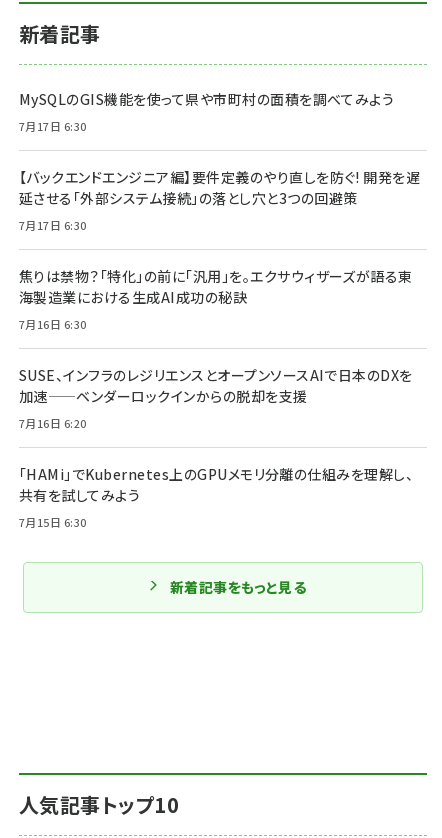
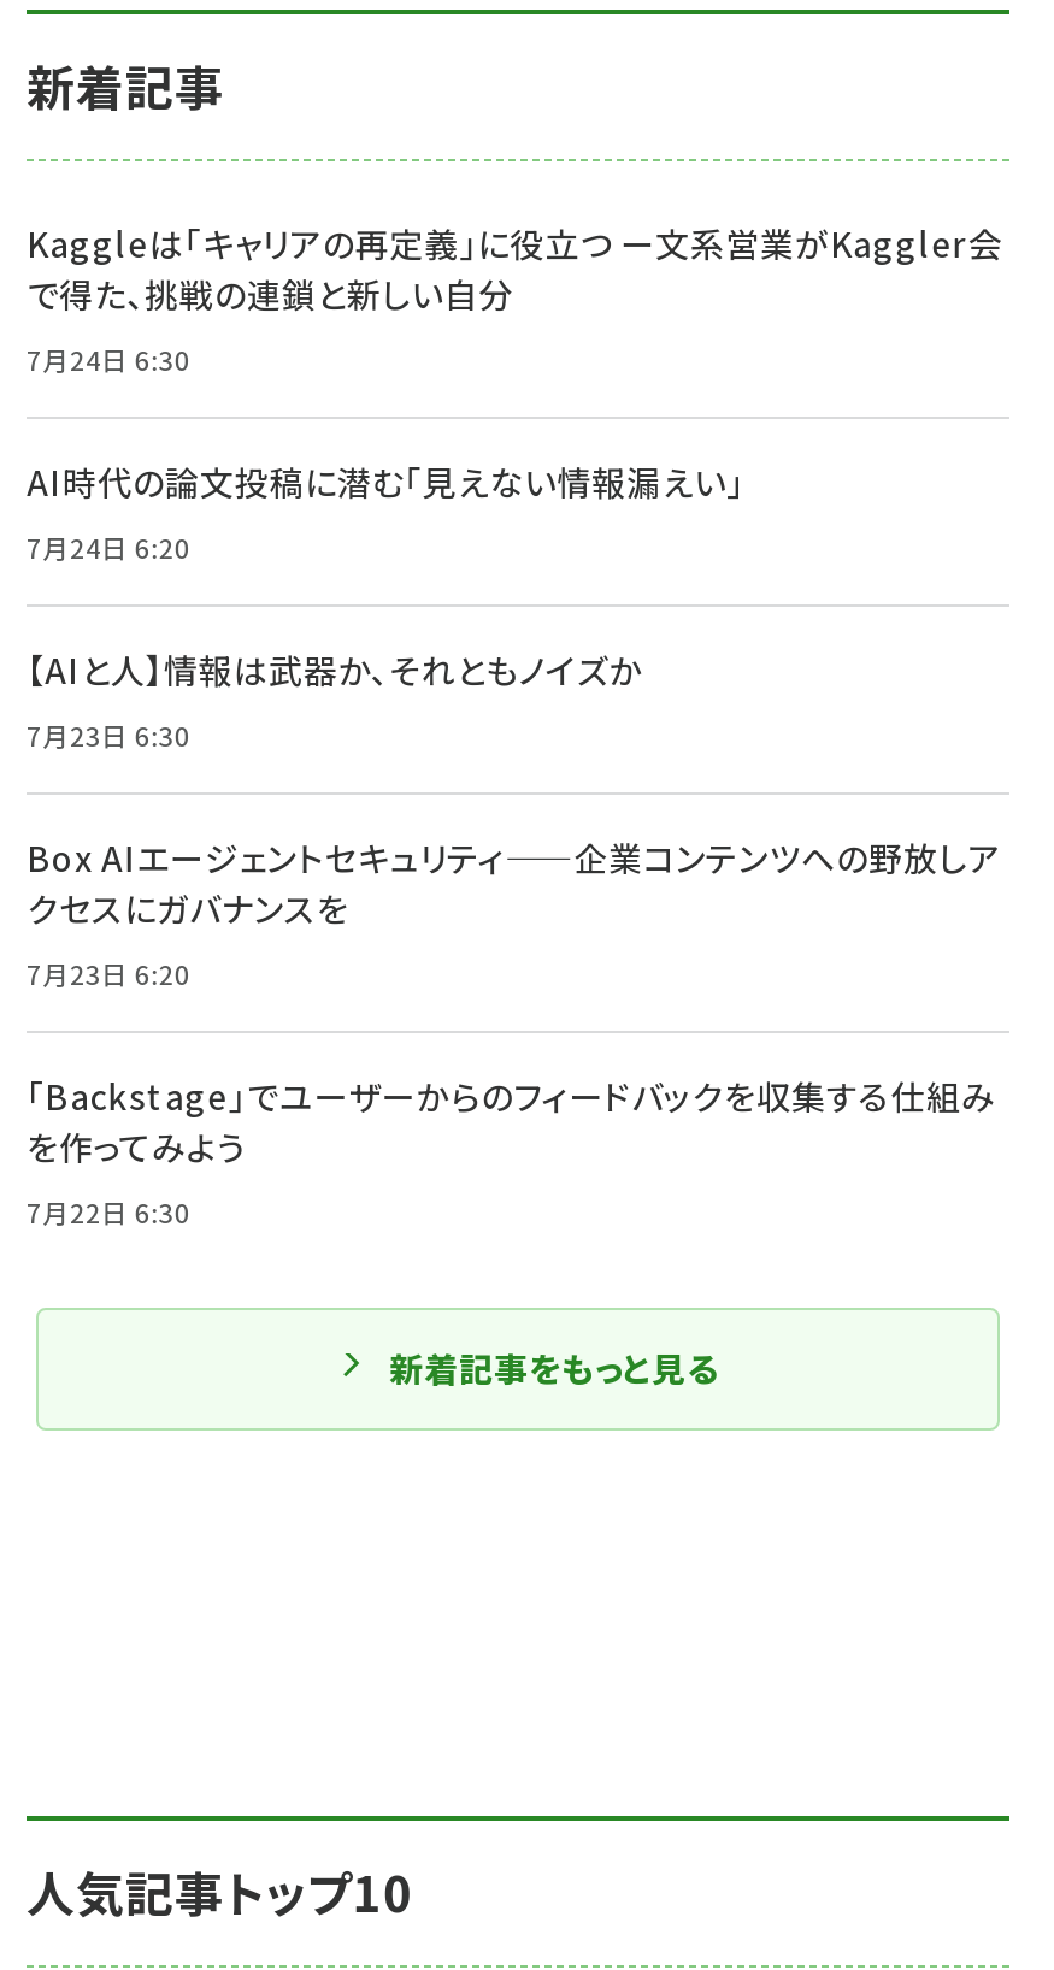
[19,89,394,134] MySQLのGIS機能を使って県や市町村の面積を調べてみよう | 7月17日 6:30 -> [27,219,1003,378] Kaggleは「キャリアの再定義」に役立つ ー文系営業がKaggler会 | で得た、挑戦の連鎖と新しい自分 | 7月24日 6:30
[19,167,420,233] 【バックエンドエンジニア編】要件定義のやり直しを防ぐ! 開発を遅 | 延させる「外部システム接続」の落とし穴と3つの回避策 | 7月17日 6:30 -> [27,458,744,566] AI時代の論文投稿に潜む「見えない情報漏えい」 | 7月24日 6:20
[19,266,413,332] 焦りは禁物？「特化」の前に「汎用」を。エクサウィザーズが語る東 | 海製造業における生成AI成功の秘訣 | 7月16日 6:30 -> [27,645,643,754] 【AIと人】情報は武器か、それともノイズか | 7月23日 6:30
[19,365,413,431] SUSE、インフラのレジリエンスとオープンソースAIで日本のDXを | 加速——ベンダーロックインからの脱却を支援 | 7月16日 6:20 -> [27,833,1001,992] Box AIエージェントセキュリティ——企業コンテンツへの野放しア | クセスにガバナンスを | 7月23日 6:20
[19,464,413,530] 「HAMi」でKubernetes上のGPUメモリ分離の仕組みを理解し、 | 共有を試してみよう | 7月15日 6:30 -> [27,1072,996,1231] 「Backstage」でユーザーからのフィードバックを収集する仕組み | を作ってみよう | 7月22日 6:30

